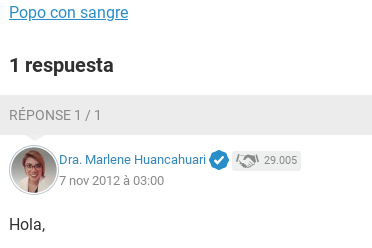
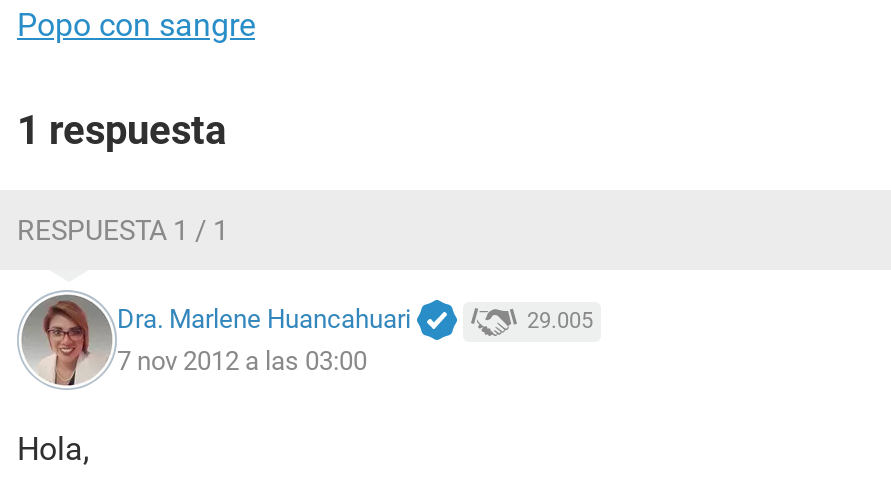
[9,107,102,123] RÉPONSE 1 / 1 -> [17,214,229,246] RESPUESTA 1 / 1
[59,173,164,188] 7 nov 2012 à 03:00 -> [117,345,367,375] 7 nov 2012 a las 03:00

